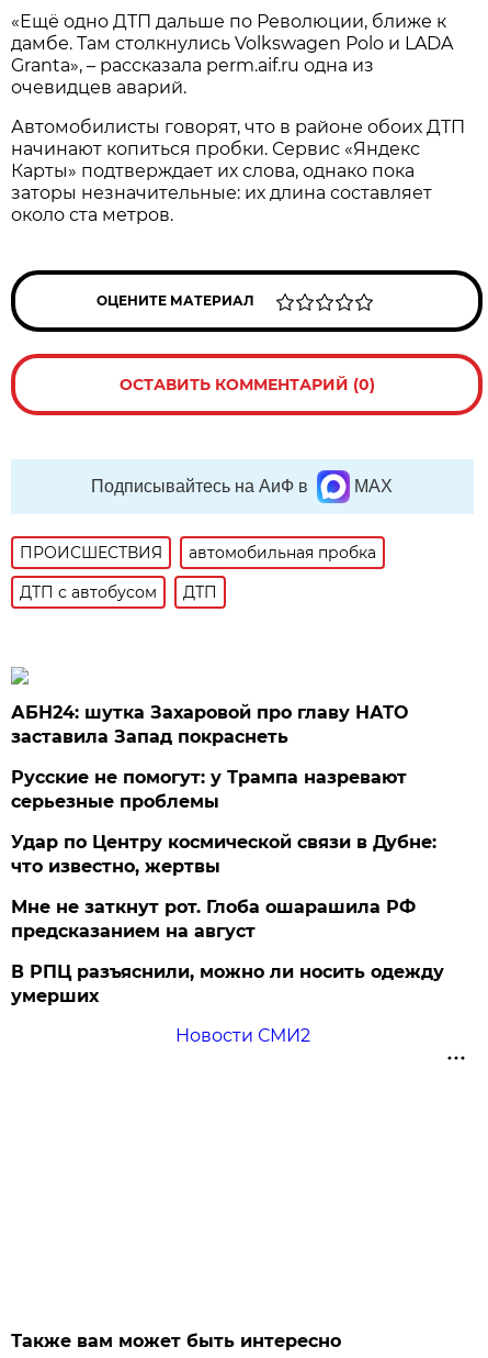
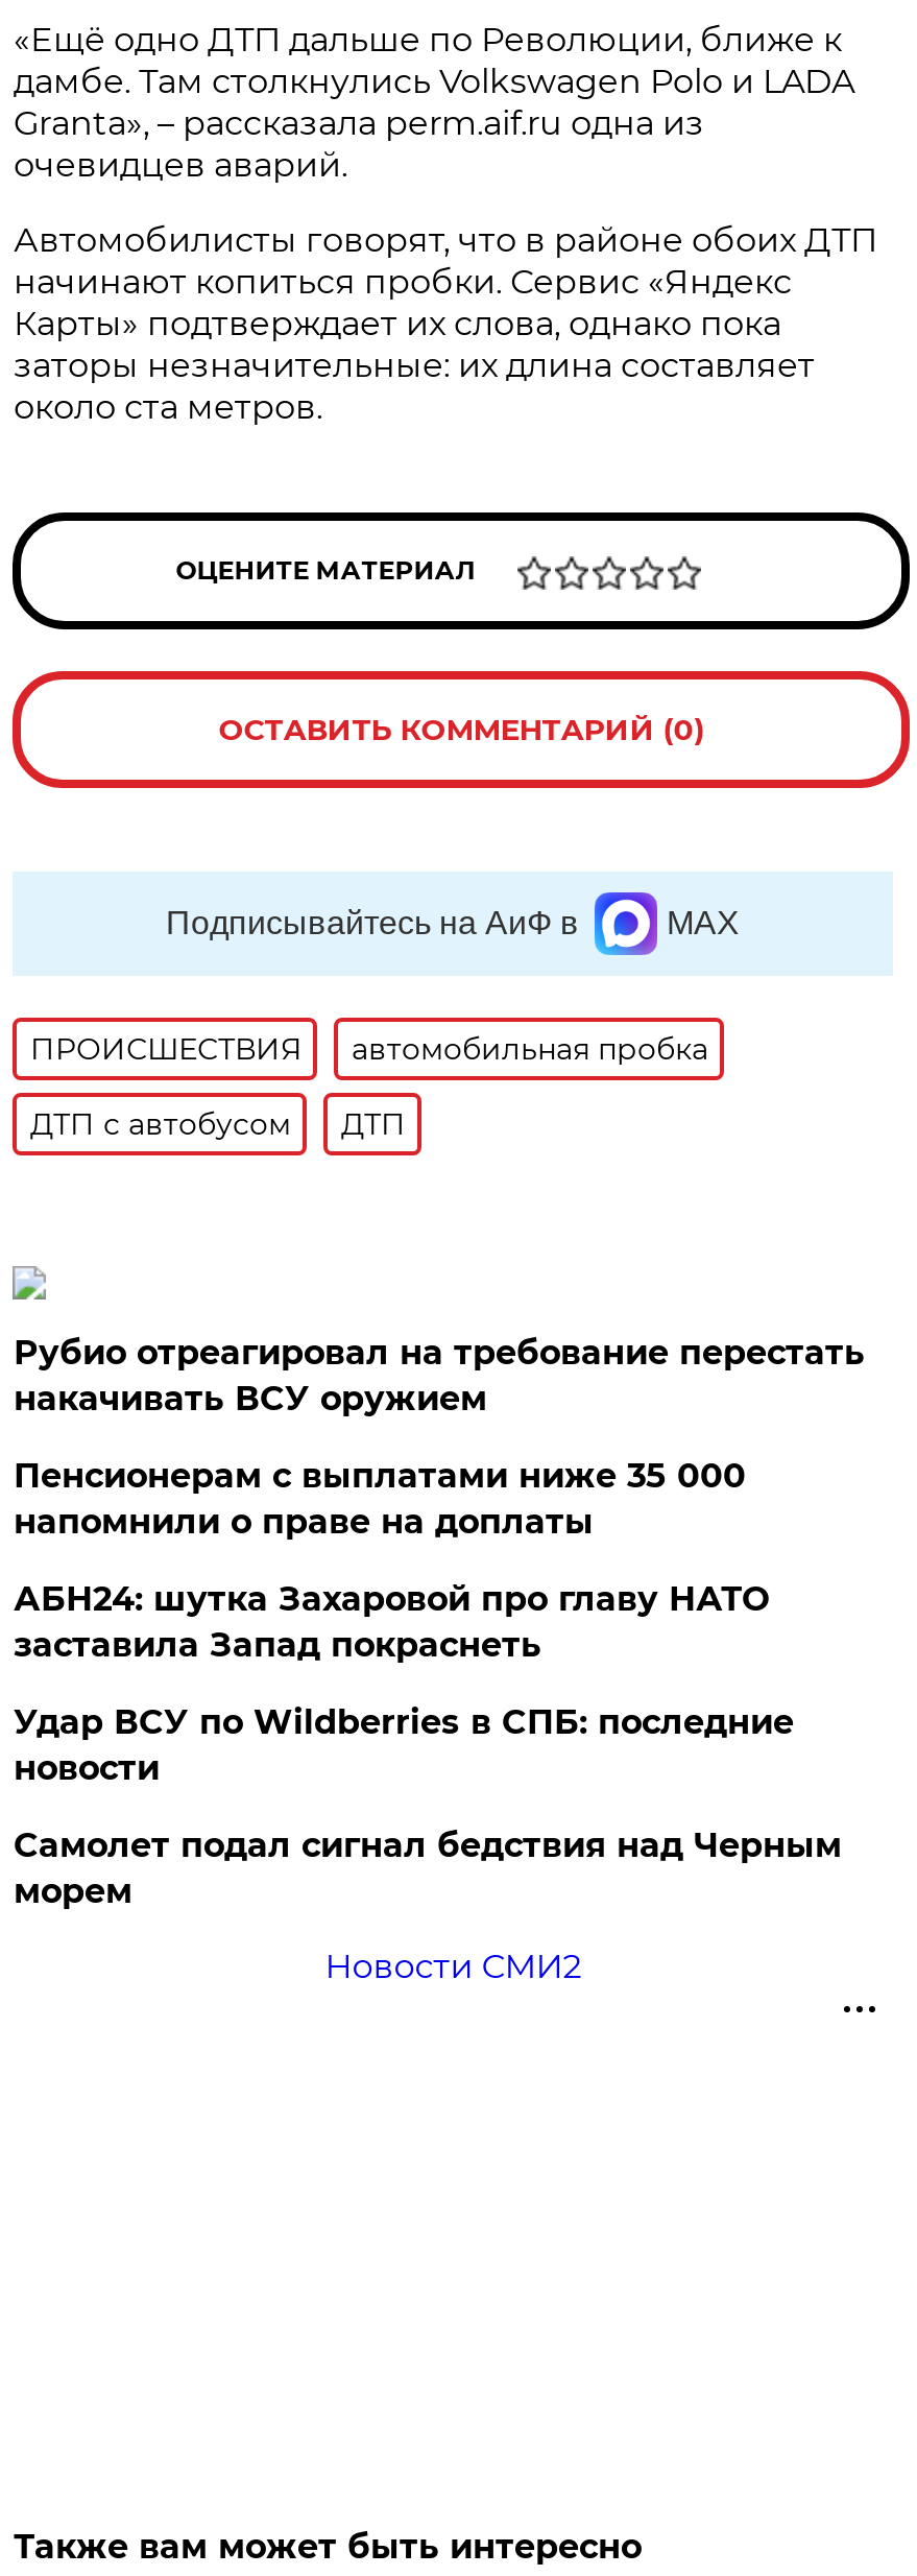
none -> [13,1333,865,1542] Рубио отреагировал на требование перестать | накачивать ВСУ оружием | Пенсионерам с выплатами ниже 35 000 | напомнили о праве на доплаты
moved [11,702,408,747] -> [13,1579,769,1665]: АБН24: шутка Захаровой про главу НАТО | заставила Запад покраснеть
[11,767,445,1006] Русские не помогут: у Трампа назревают | серьезные проблемы | Удар по Центру космической связи в Дубне: | что известно, жертвы | Мне не заткнут рот. Глоба ошарашила РФ | предсказанием на август | В РПЦ разъяснили, можно ли носить одежду | умерших -> [13,1702,842,1911] Удар ВСУ по Wildberries в СПБ: последние | новости | Самолет подал сигнал бедствия над Черным | морем

